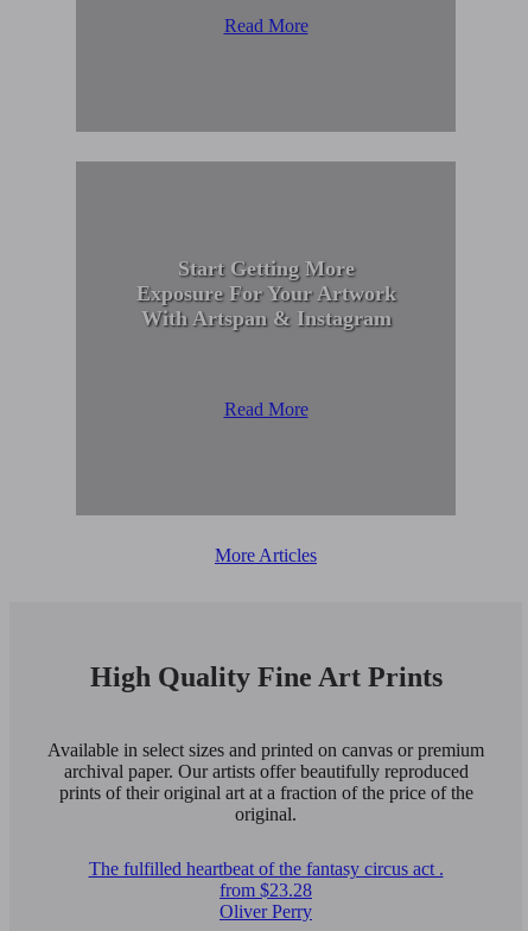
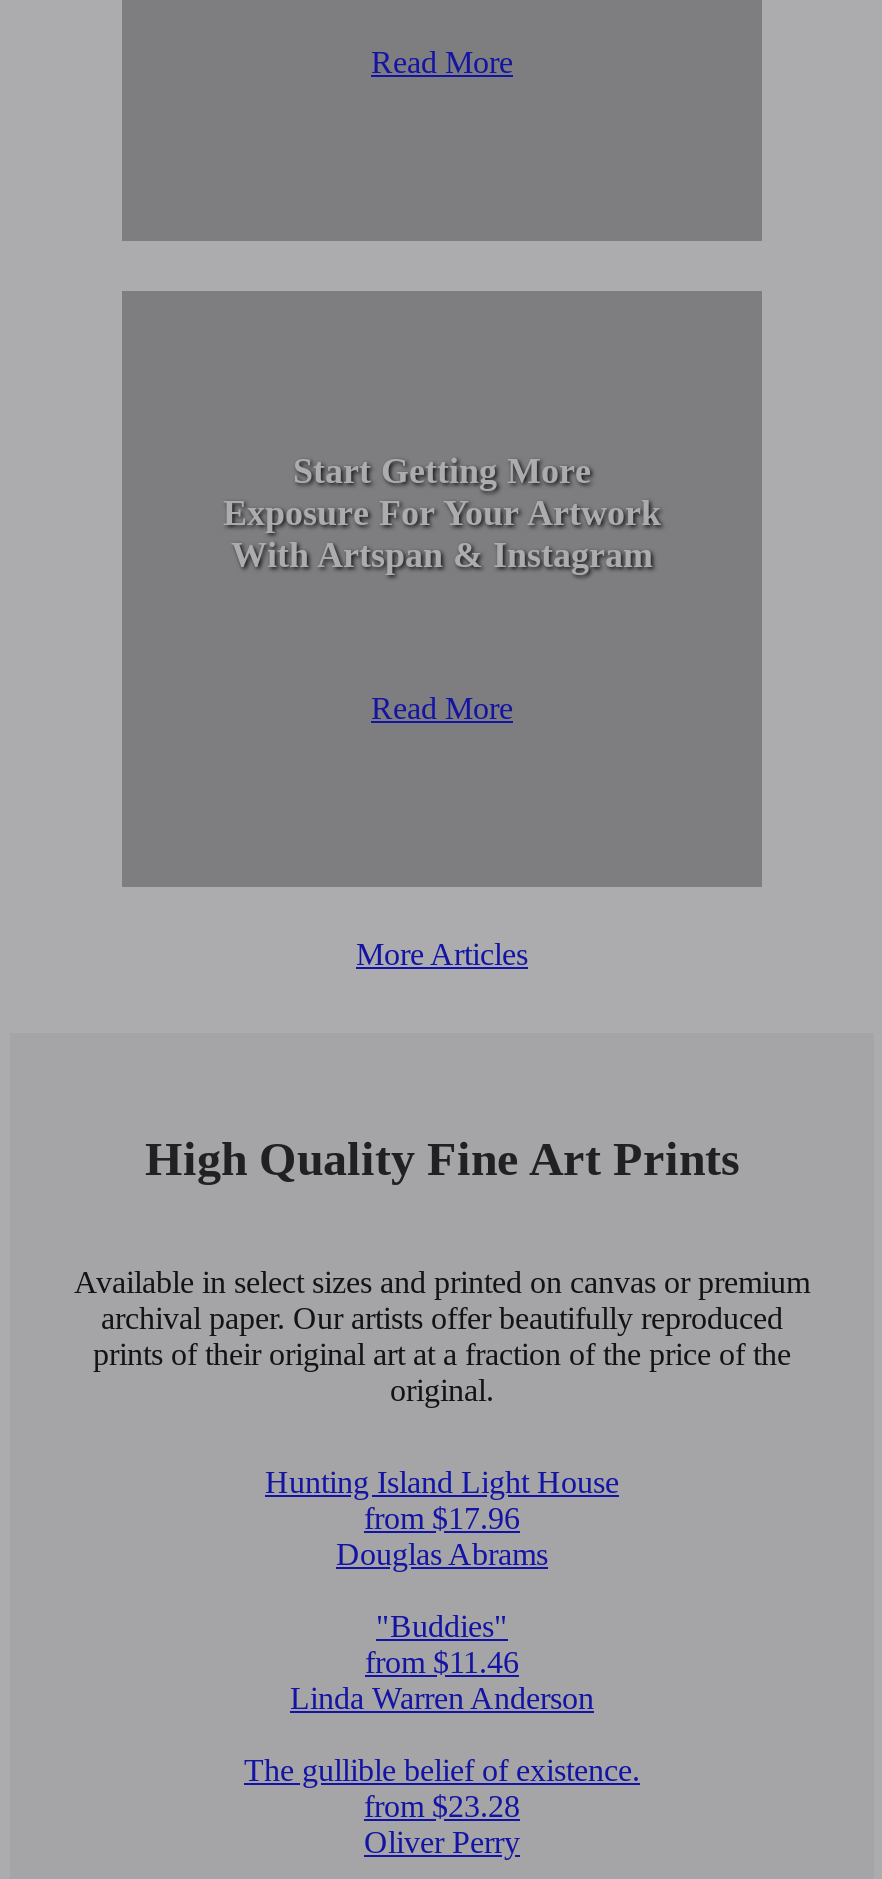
[88,858,443,878] The fulfilled heartbeat of the fantasy circus act . -> [244,1464,640,1786] Hunting Island Light House | from $17.96 | Douglas Abrams | "Buddies" | from $11.46 | Linda Warren Anderson | The gullible belief of existence.

